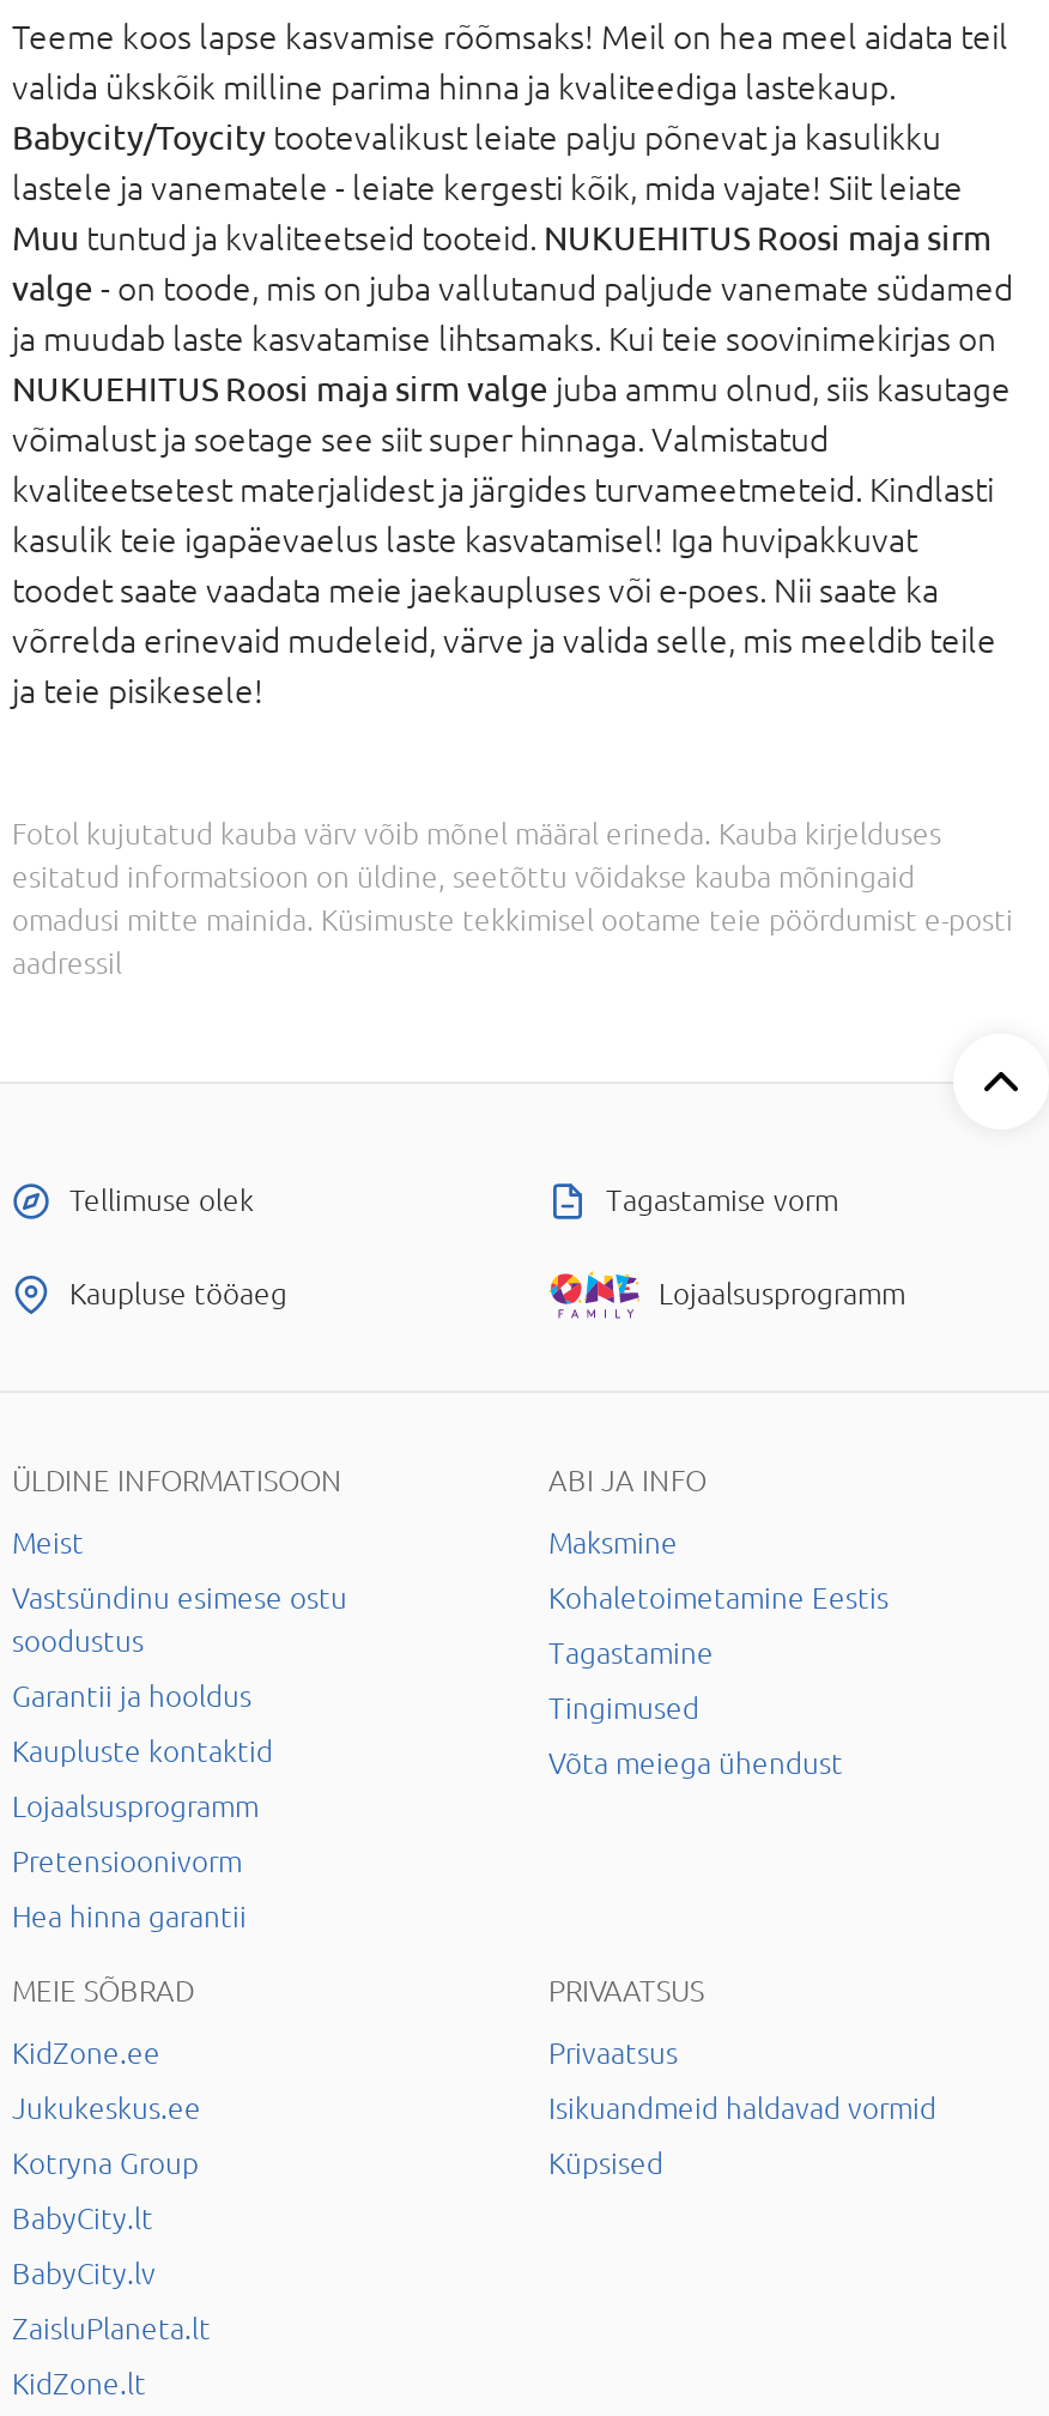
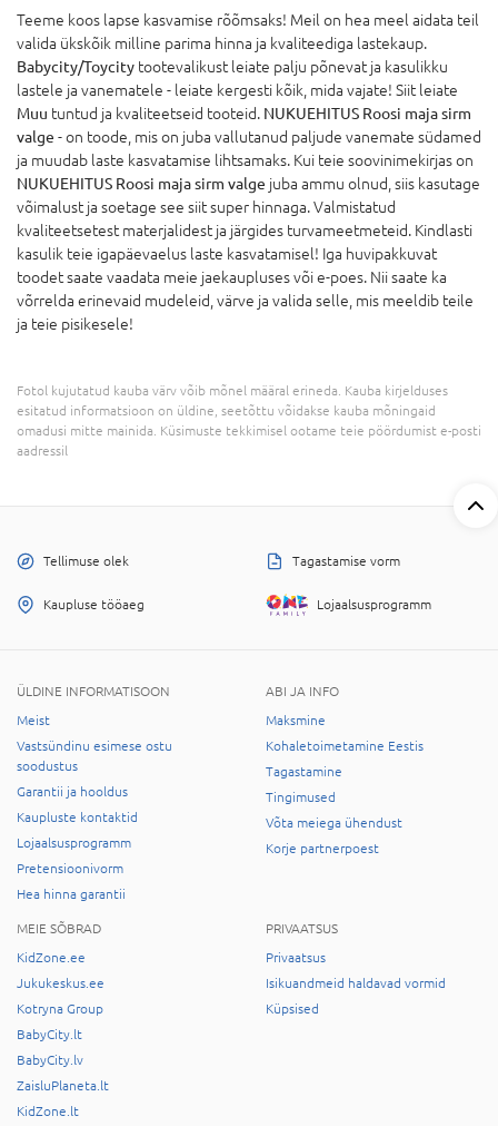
none -> [266,841,379,857] Korje partnerpoest

